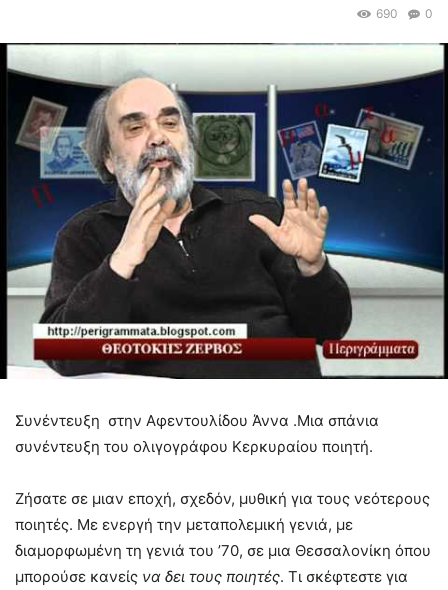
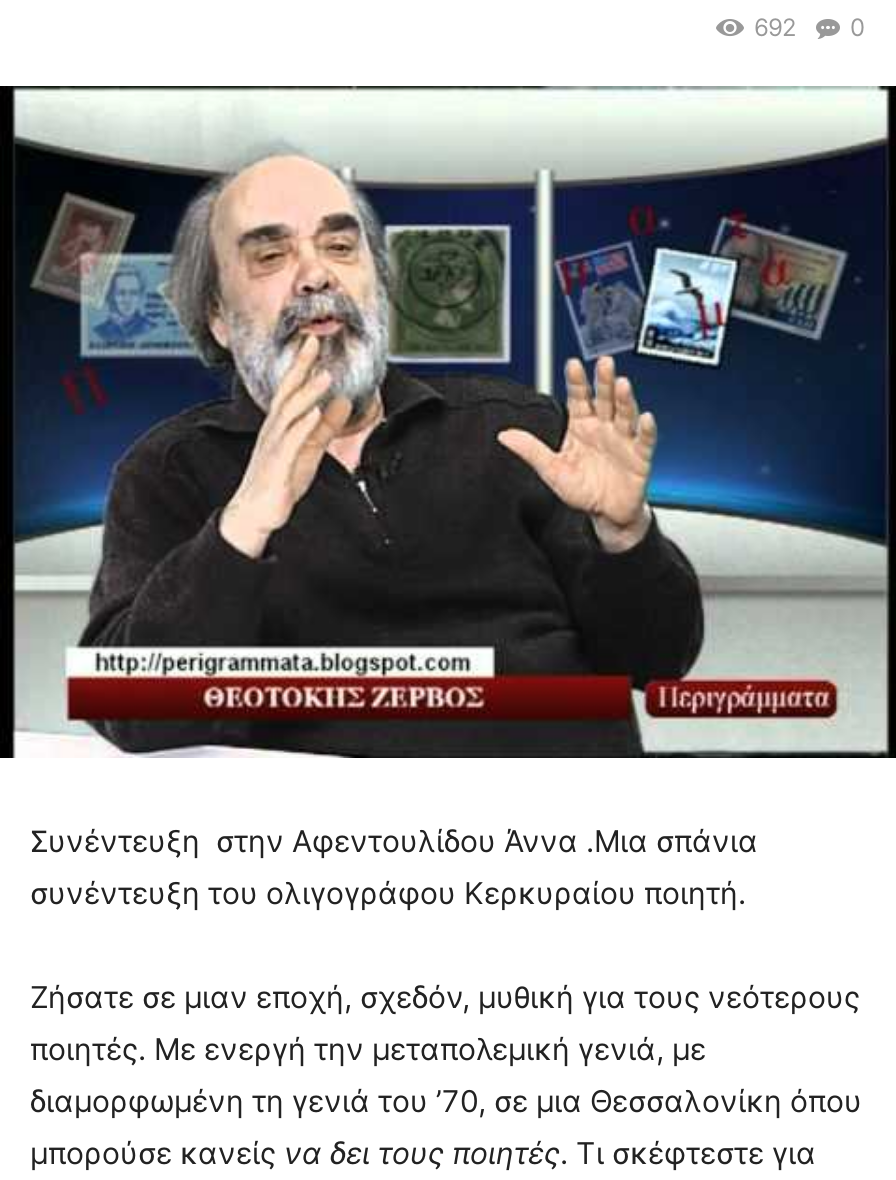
[376,6,433,21] 690 0 -> [754,12,866,42] 692 0

